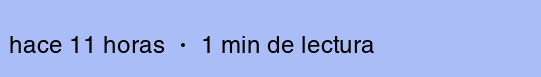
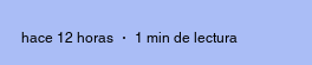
[9,30,375,58] hace 11 horas 1 min de lectura -> [21,29,238,45] hace 12 horas 1 min de lectura

